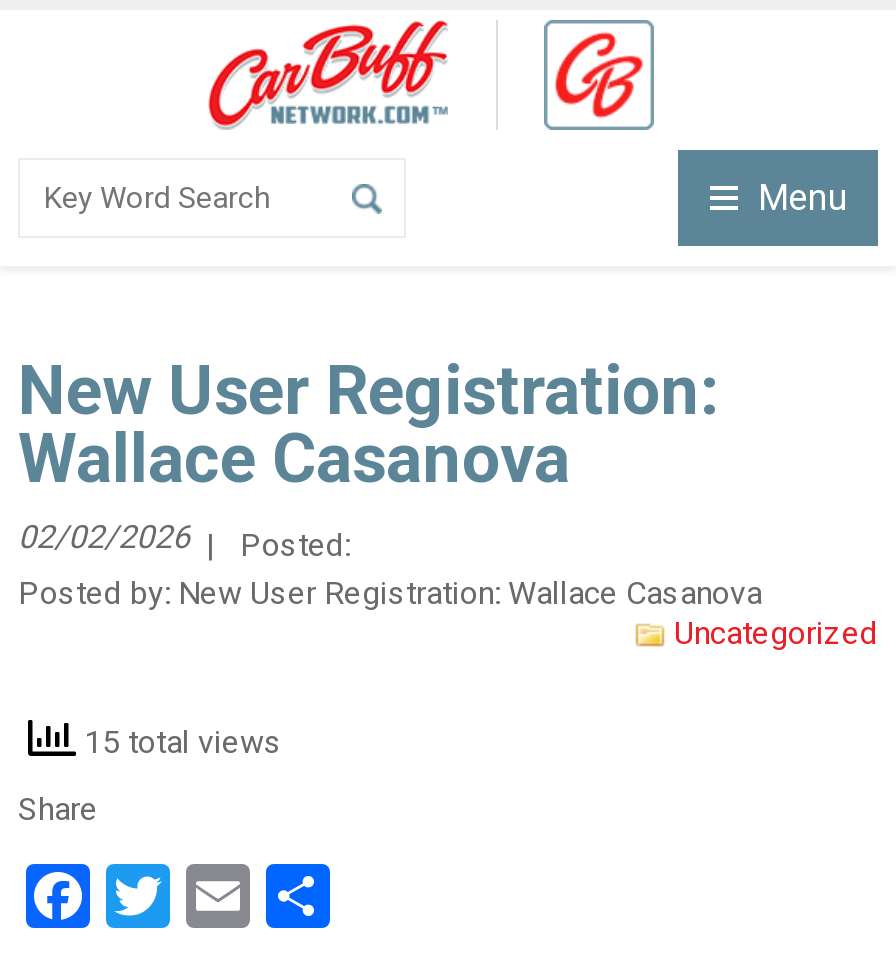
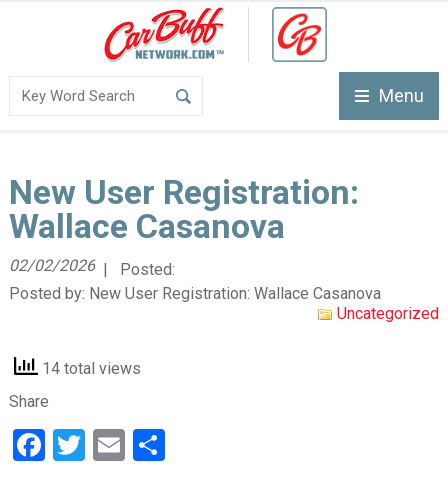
[76,723,282,761] 15 total views -> [38,359,141,378] 14 total views

